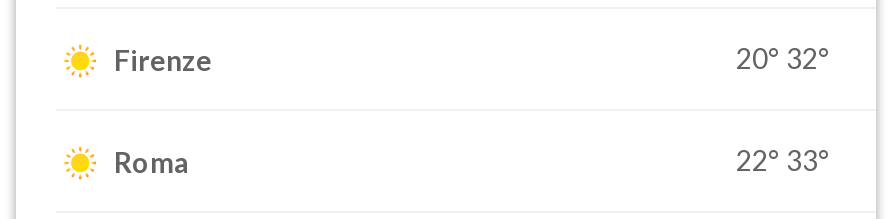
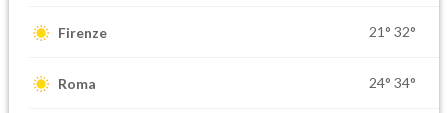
[736,41,830,75] 20° 32° -> [369,23,416,40] 21° 32°
[736,143,830,177] 22° 33° -> [369,74,416,91] 24° 34°

